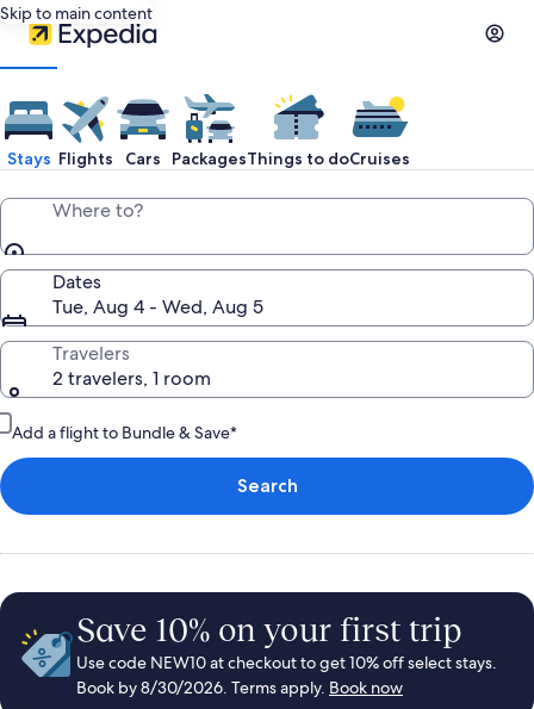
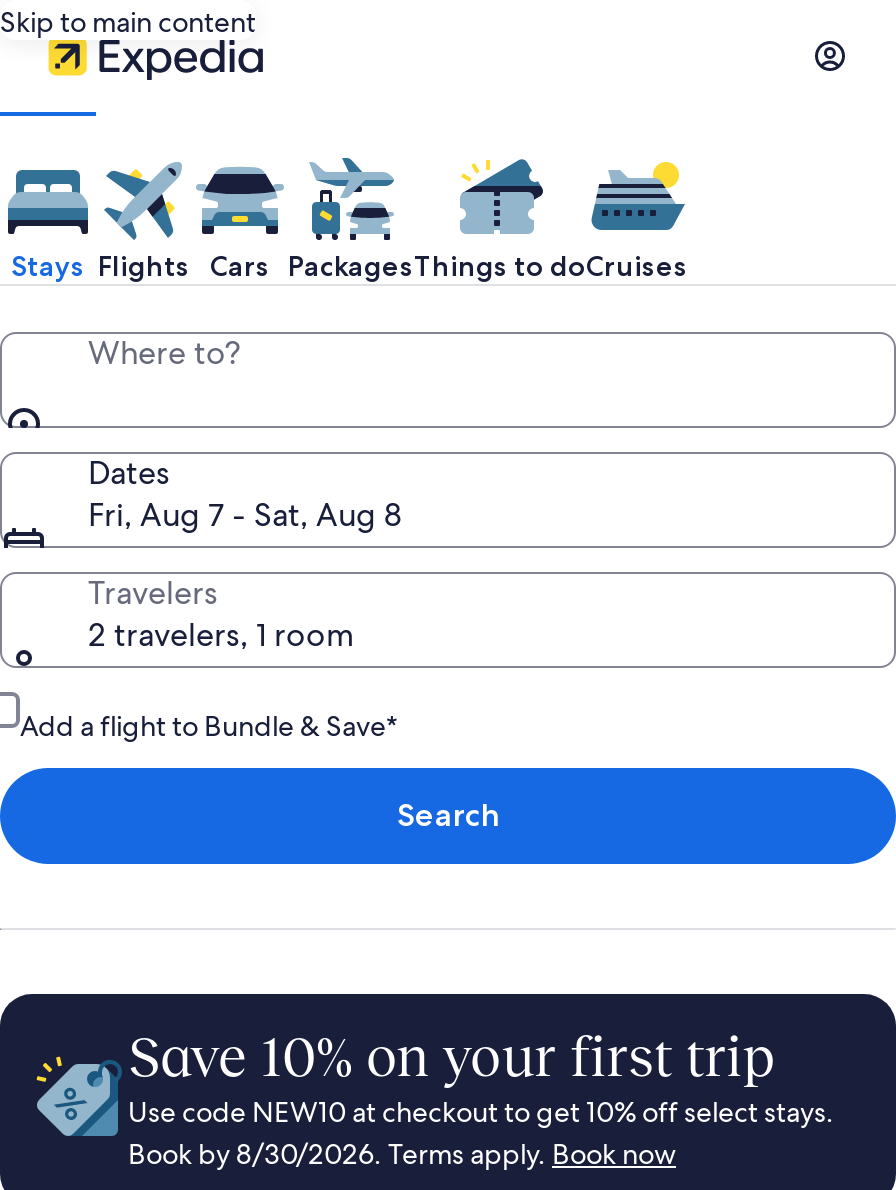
[52,294,263,319] Tue, Aug 4 - Wed, Aug 5 -> [88,494,402,536] Fri, Aug 7 - Sat, Aug 8

